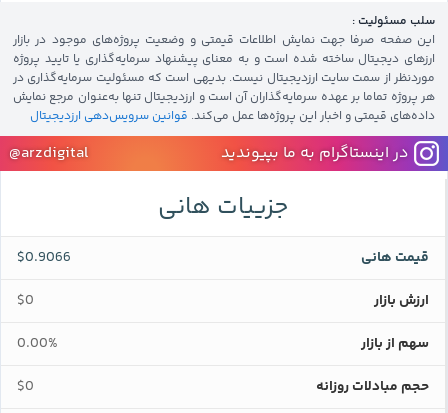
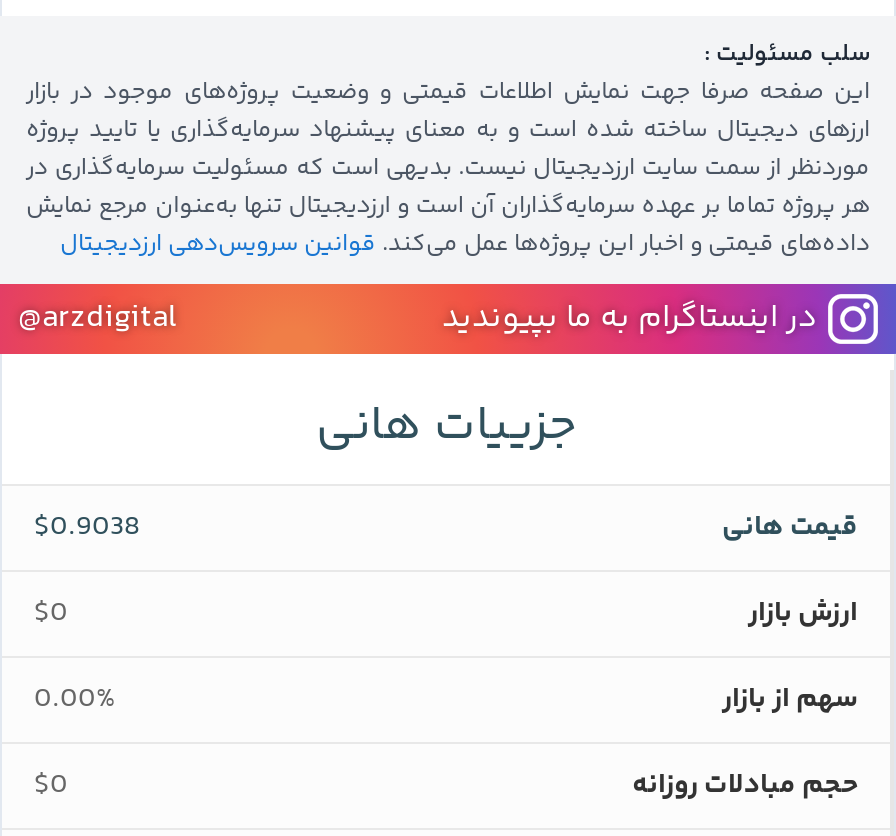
[17,247,71,269] $0.9066 -> [34,506,140,550] $0.9038

